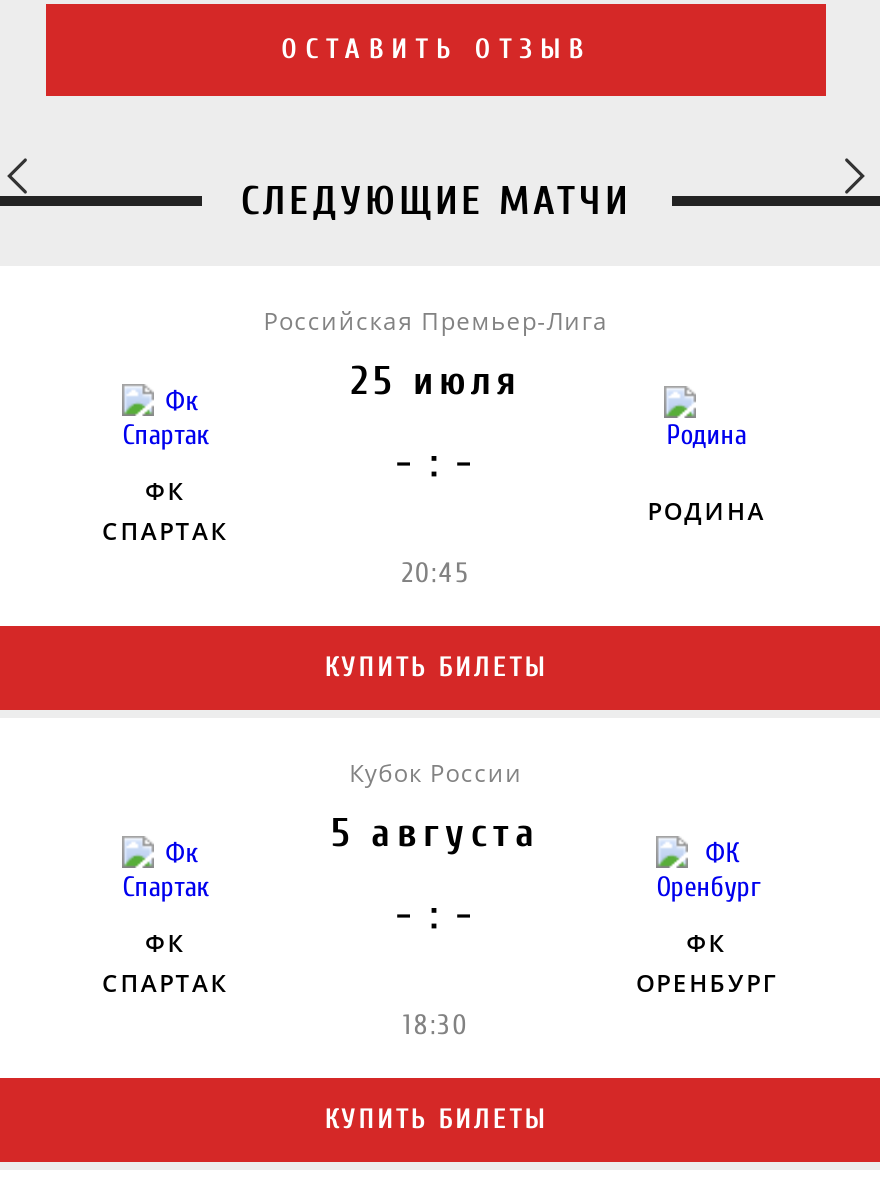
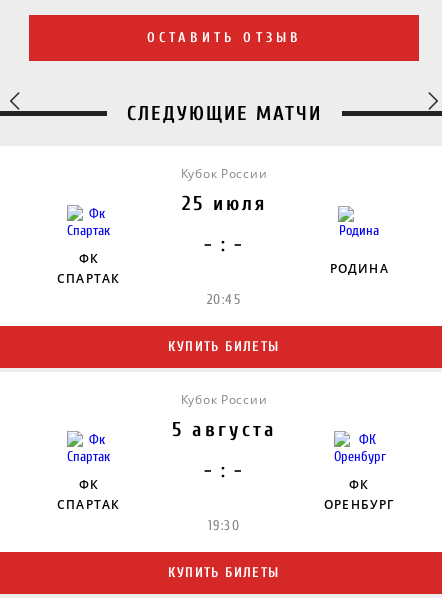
[263,304,609,338] Российская Премьер-Лига -> [181,165,267,182] Кубок России
[403,1008,469,1042] 18:30 -> [208,517,240,534] 19:30

